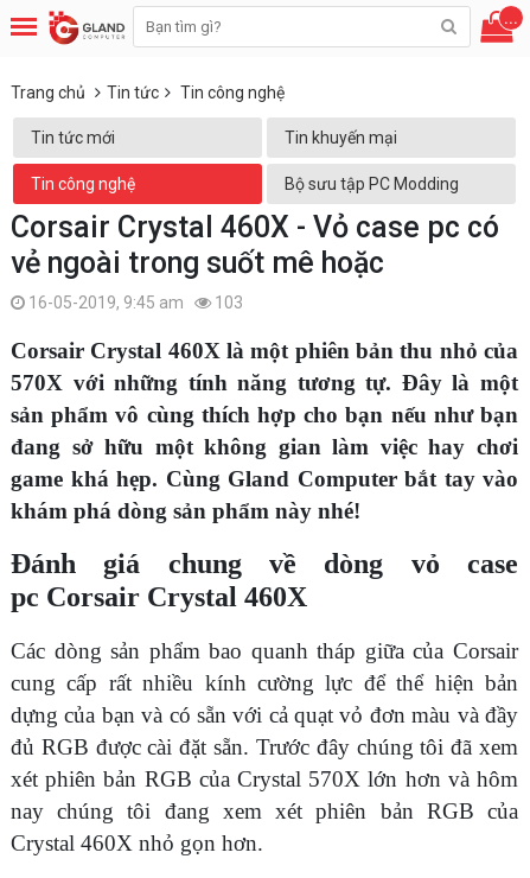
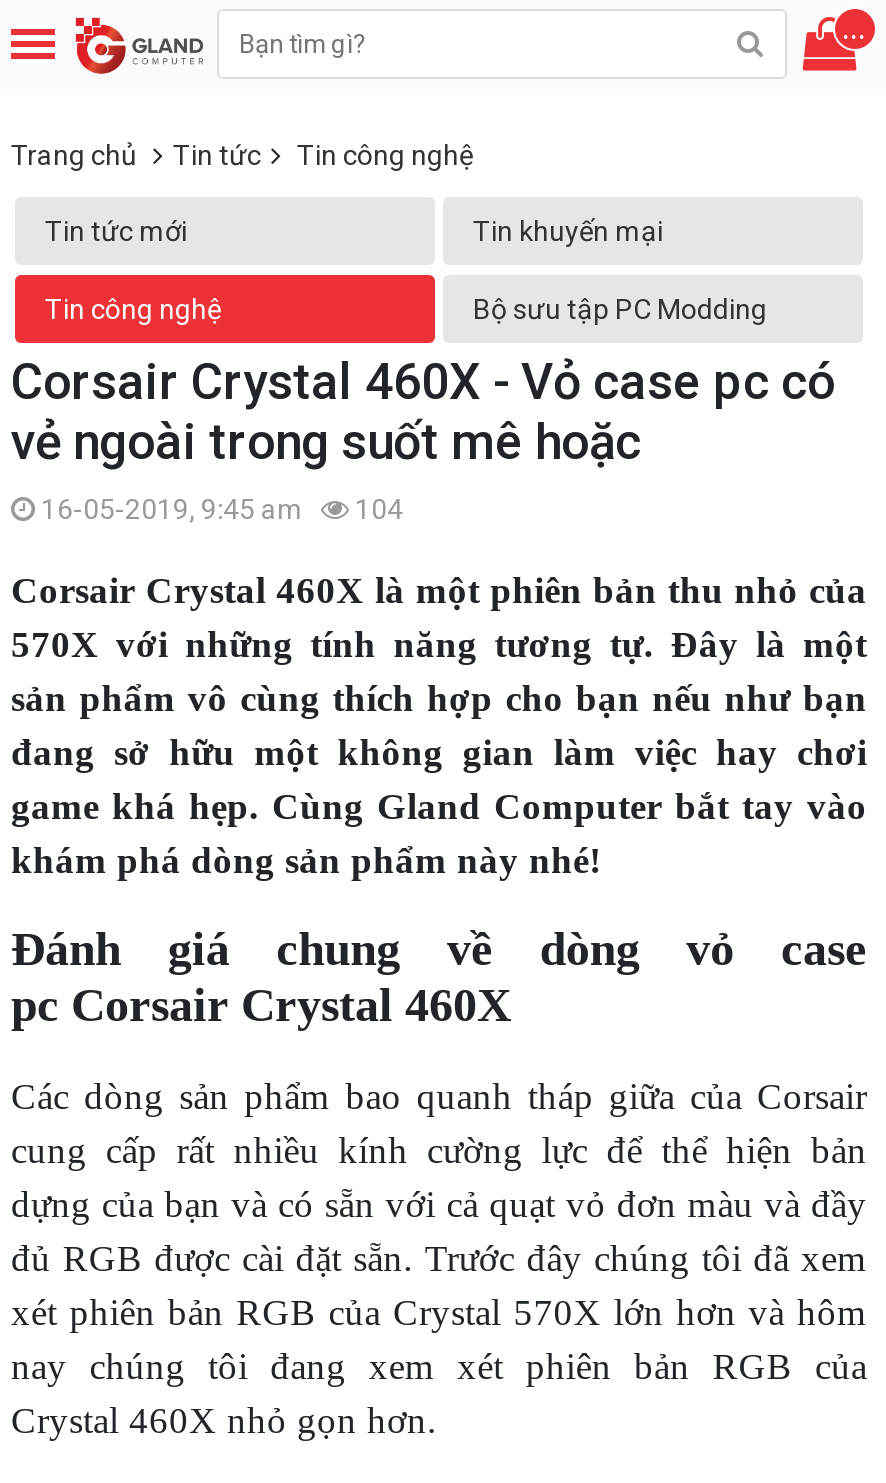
[25,293,243,312] 16-05-2019, 9:45 am 103 -> [35,493,403,525] 16-05-2019, 9:45 am 104

